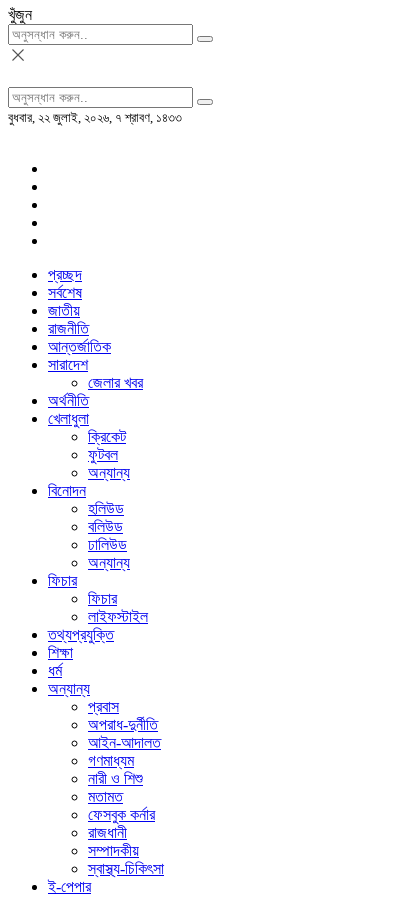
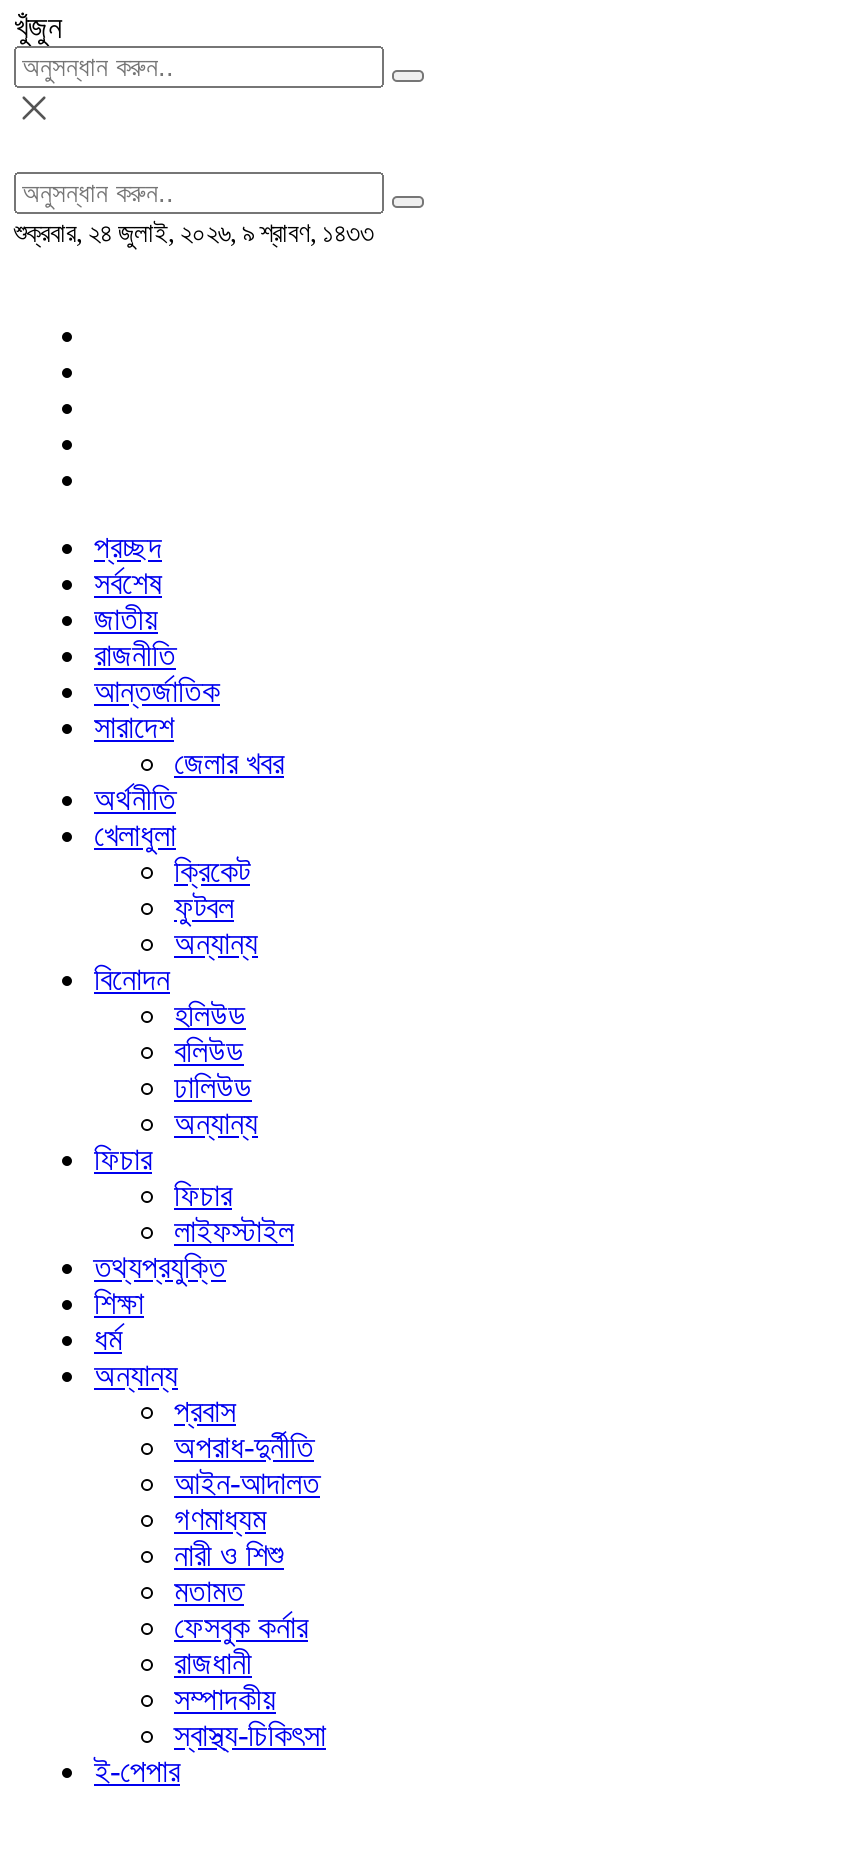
[8,110,182,125] বুধবার, ২২ জুলাই, ২০২৬, ৭ শ্রাবণ, ১৪৩৩ -> [14,218,374,248] শুক্রবার, ২৪ জুলাই, ২০২৬, ৯ শ্রাবণ, ১৪৩৩

